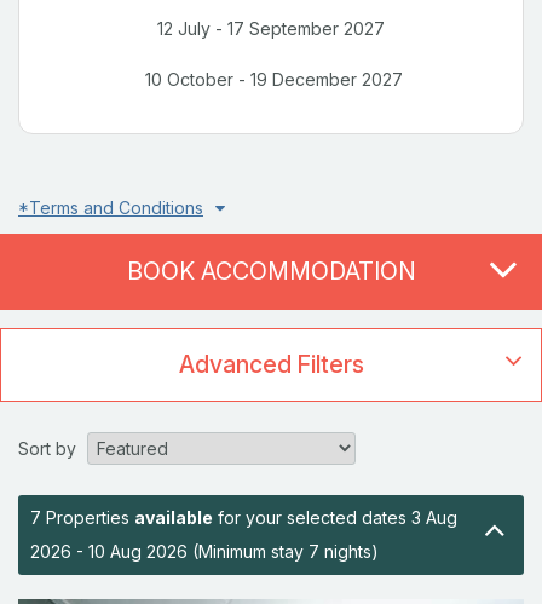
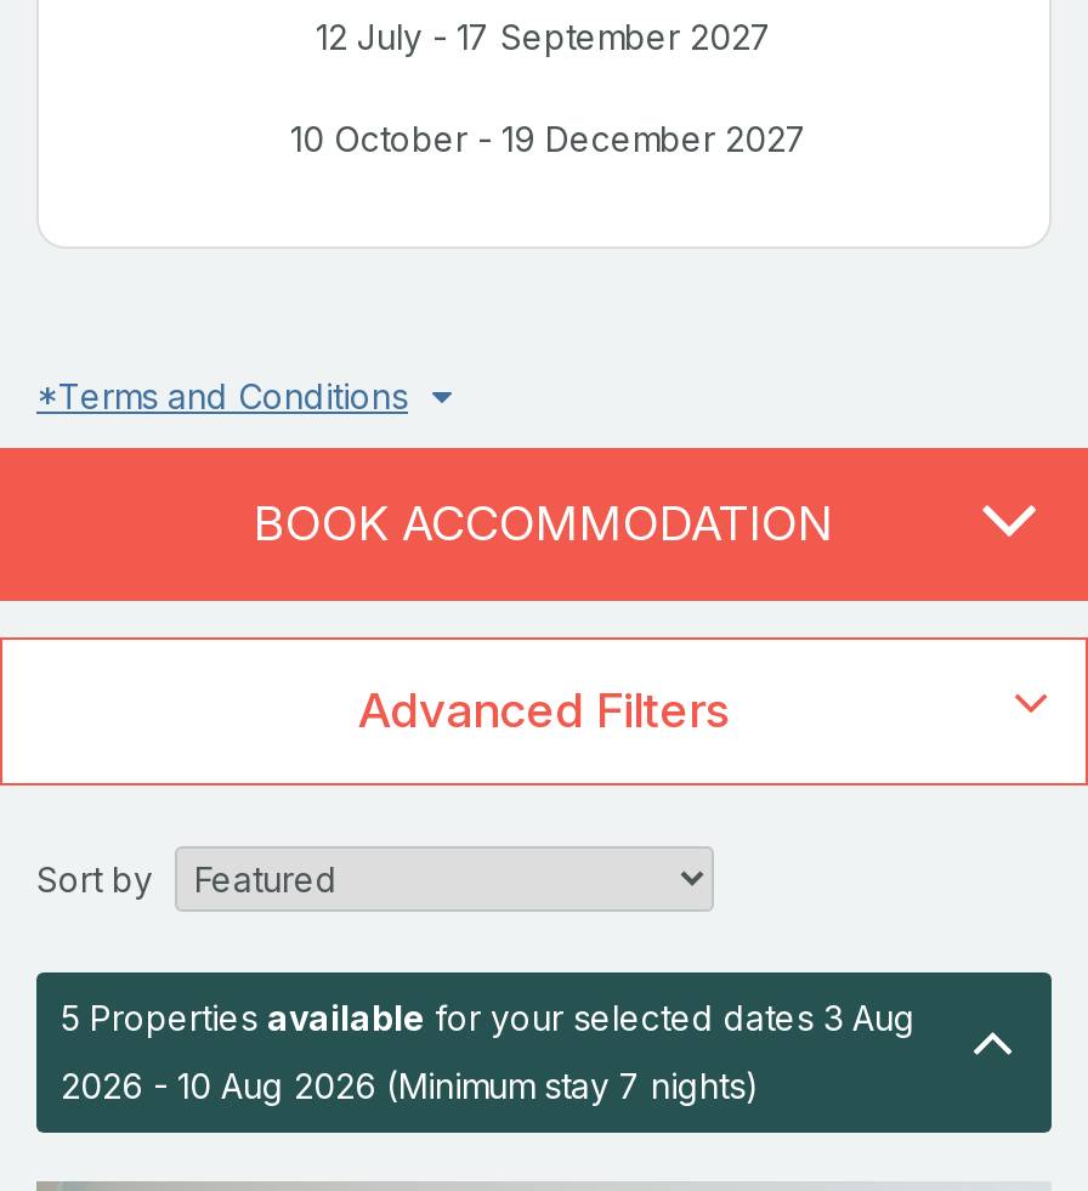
[30,508,457,528] 7 Properties available for your selected dates 3 Aug -> [61,998,916,1039] 5 Properties available for your selected dates 3 Aug

